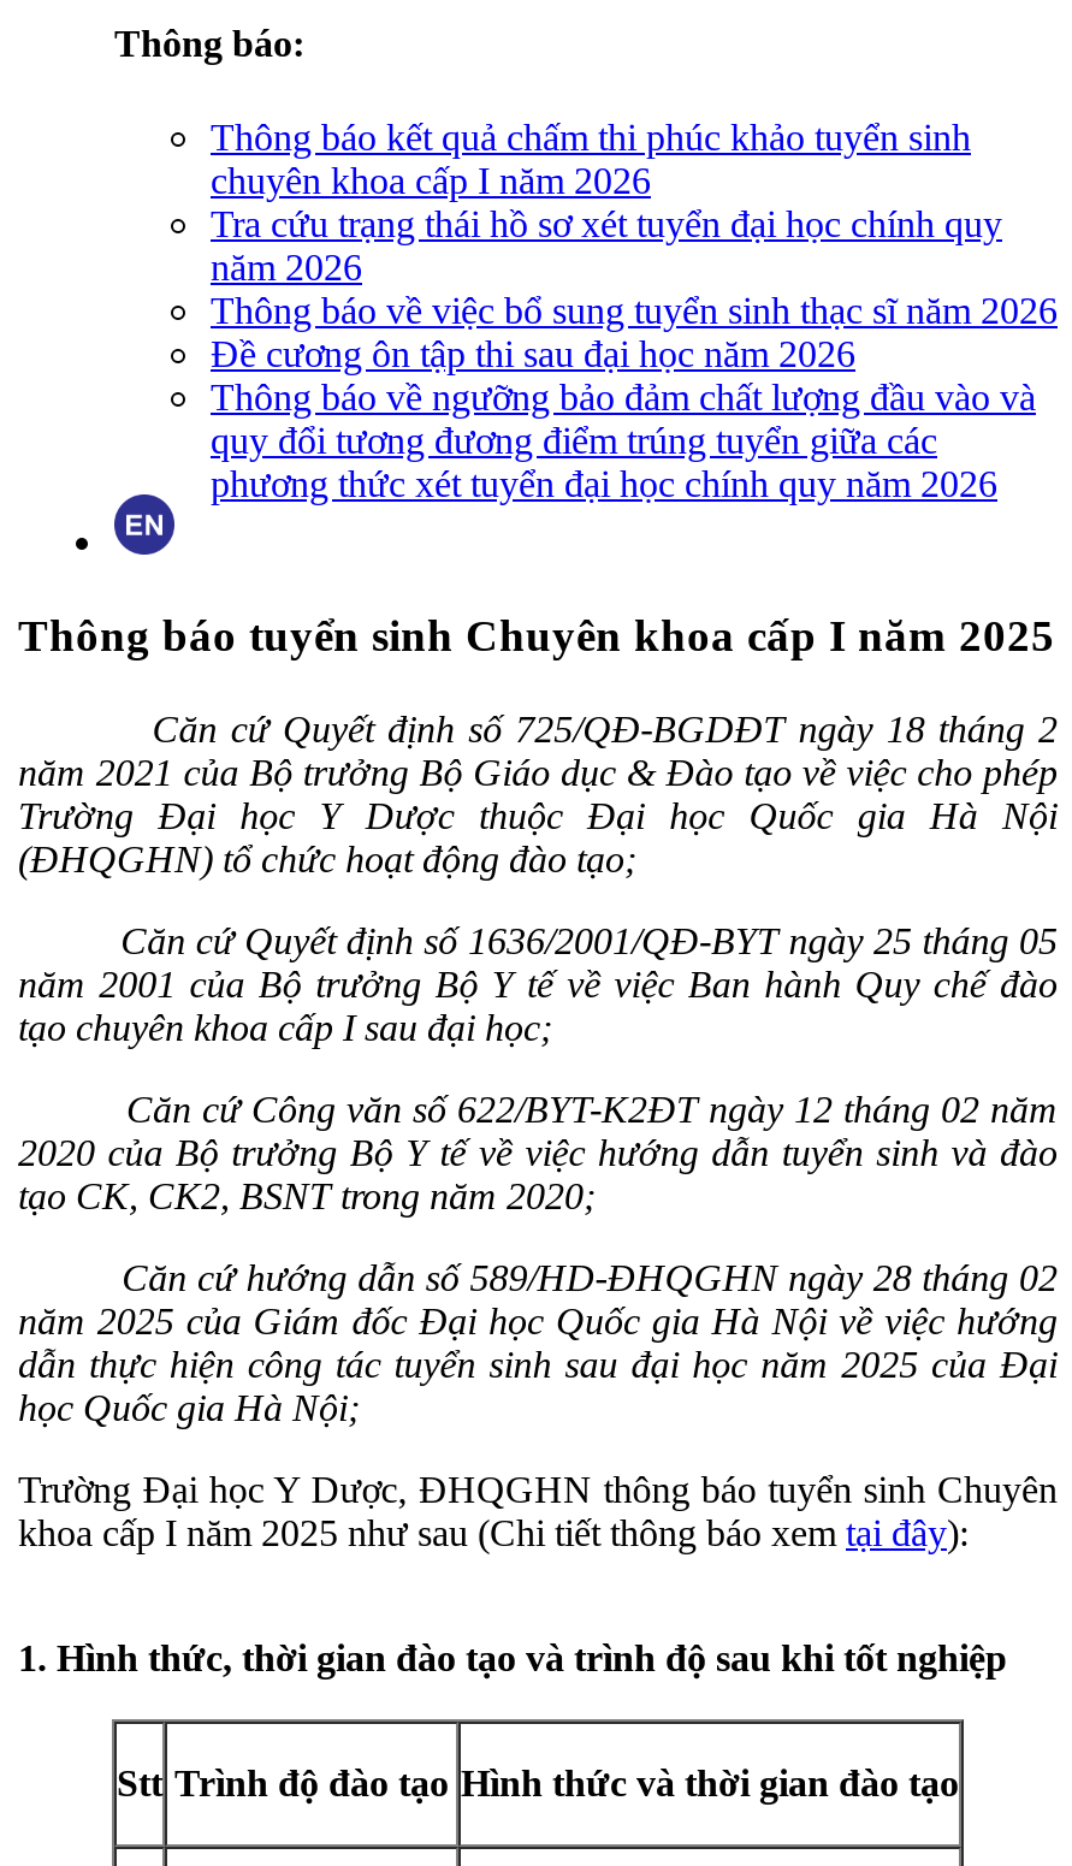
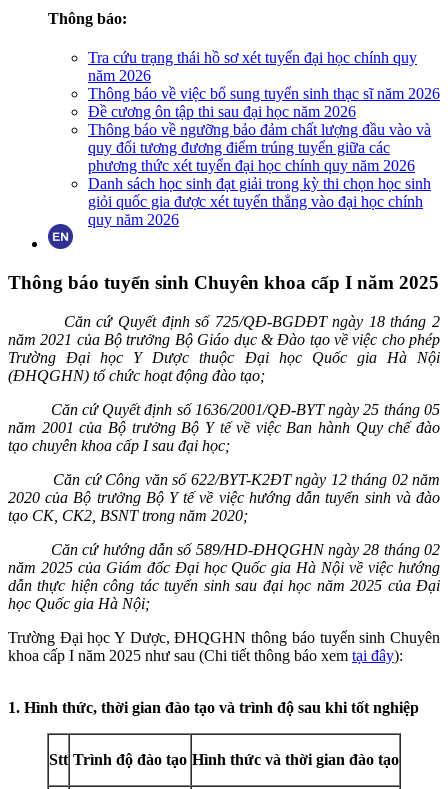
[211,118,971,202] Thông báo kết quả chấm thi phúc khảo tuyển sinh | chuyên khoa cấp I năm 2026 -> none
moved [211,204,1058,505] -> [88,49,440,174]: Tra cứu trạng thái hồ sơ xét tuyển đại học chính quy | năm 2026 | Thông báo về việc bổ sung tuyển sinh thạc sĩ năm 2026 | Đề cương ôn tập thi sau đại học năm 2026 | Thông báo về ngưỡng bảo đảm chất lượng đầu vào và | quy đổi tương đương điểm trúng tuyển giữa các | phương thức xét tuyển đại học chính quy năm 2026
none -> [88,175,431,228] Danh sách học sinh đạt giải trong kỳ thi chọn học sinh | giỏi quốc gia được xét tuyển thẳng vào đại học chính | quy năm 2026

